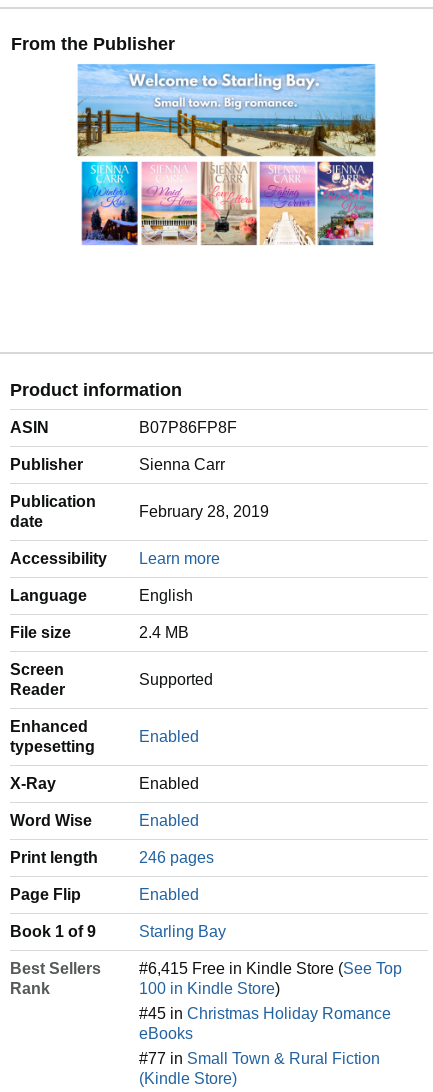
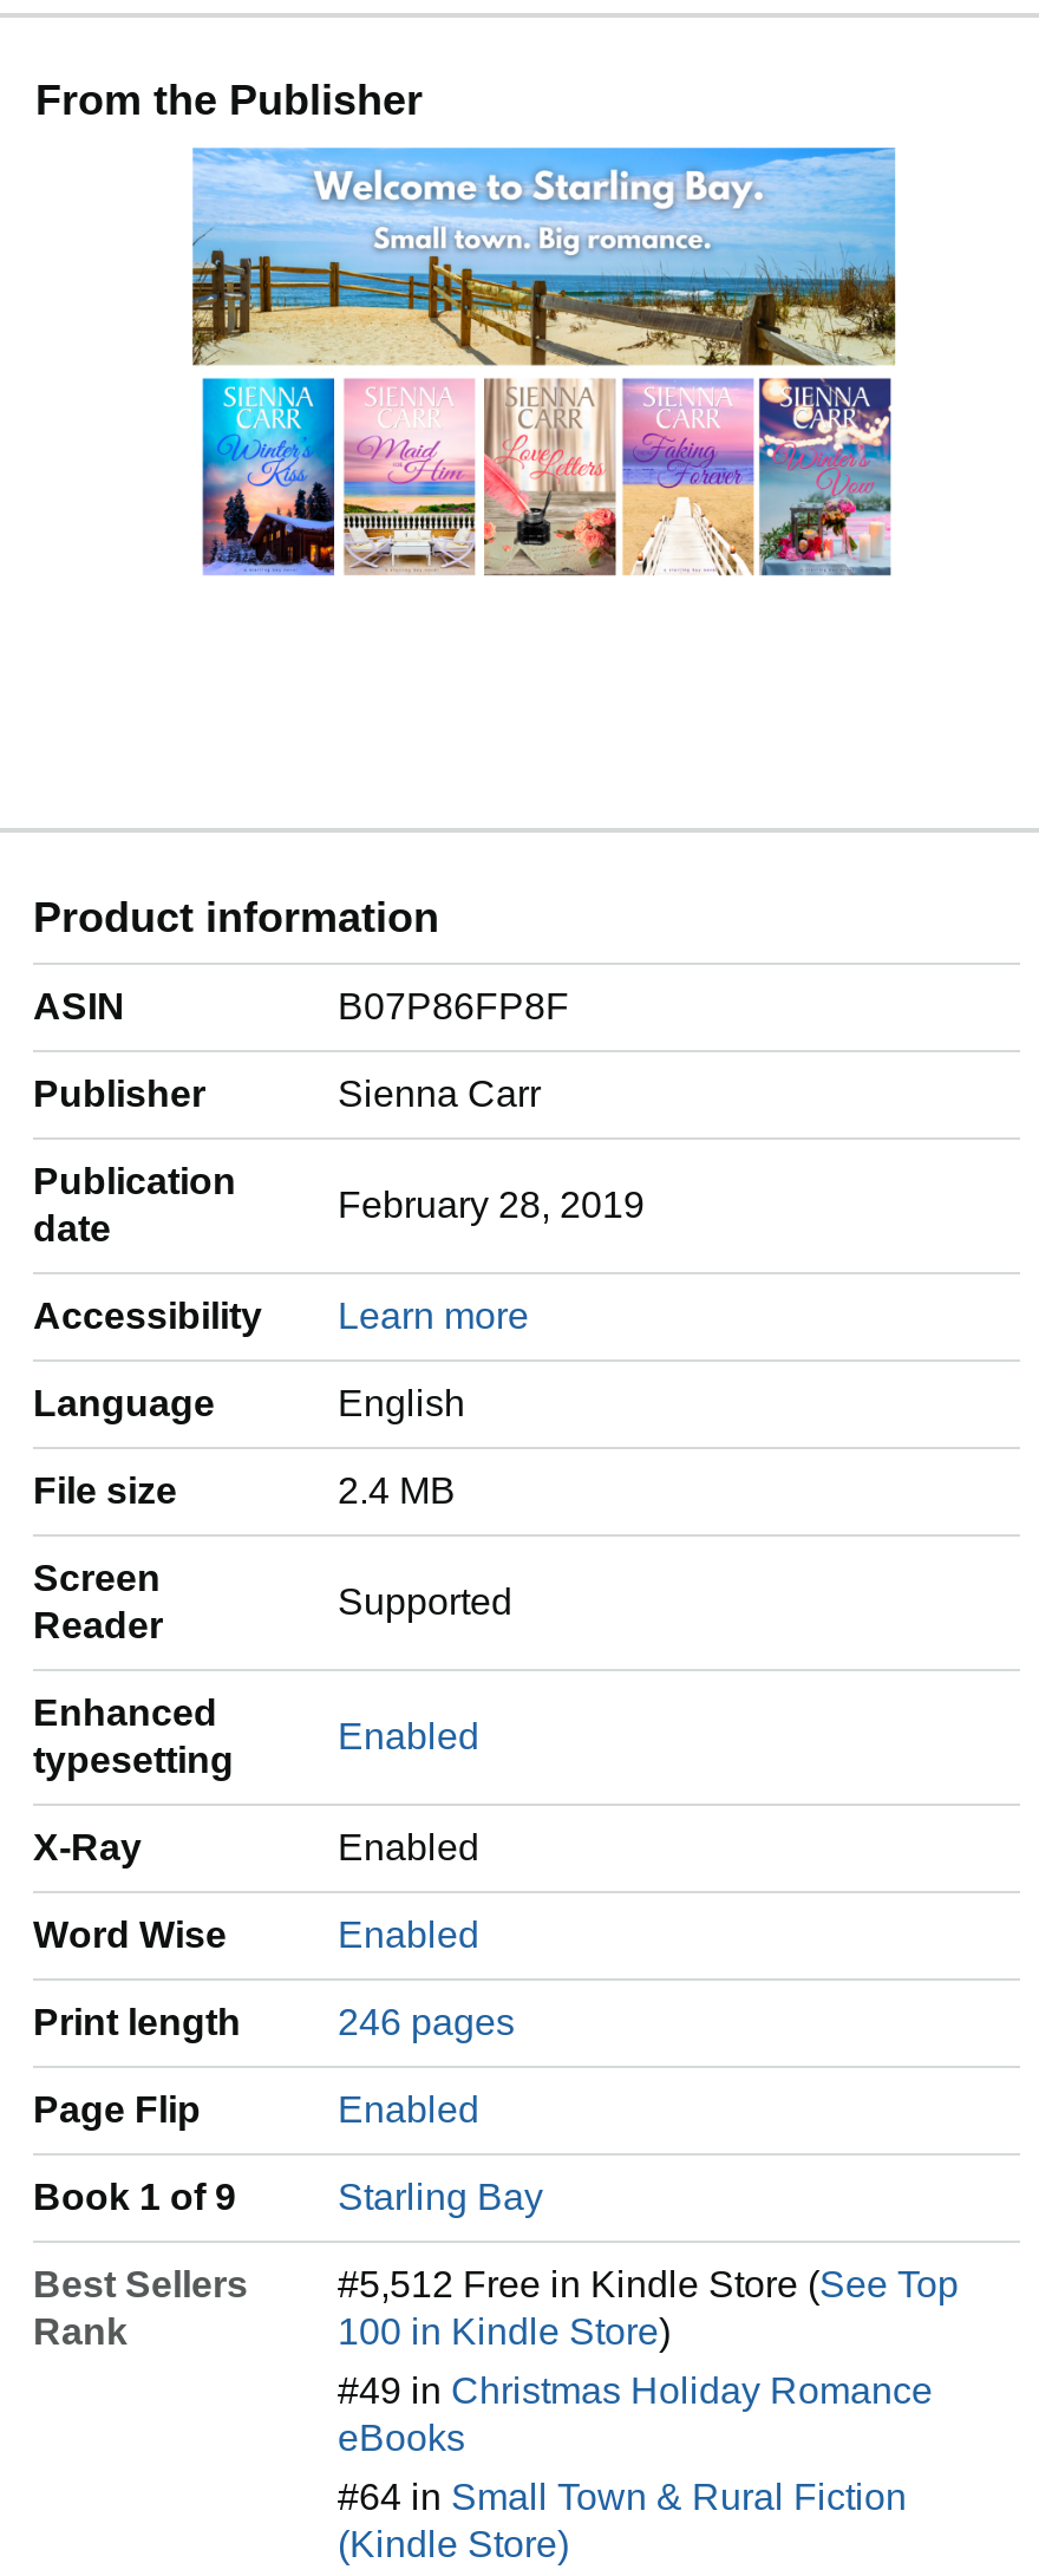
[139,960,402,977] #6,415 Free in Kindle Store (See Top -> [338,2265,959,2306] #5,512 Free in Kindle Store (See Top
[139,1005,391,1022] #45 in Christmas Holiday Romance -> [338,2372,933,2412] #49 in Christmas Holiday Romance
[139,1050,380,1067] #77 in Small Town & Rural Fiction -> [338,2478,907,2518] #64 in Small Town & Rural Fiction

